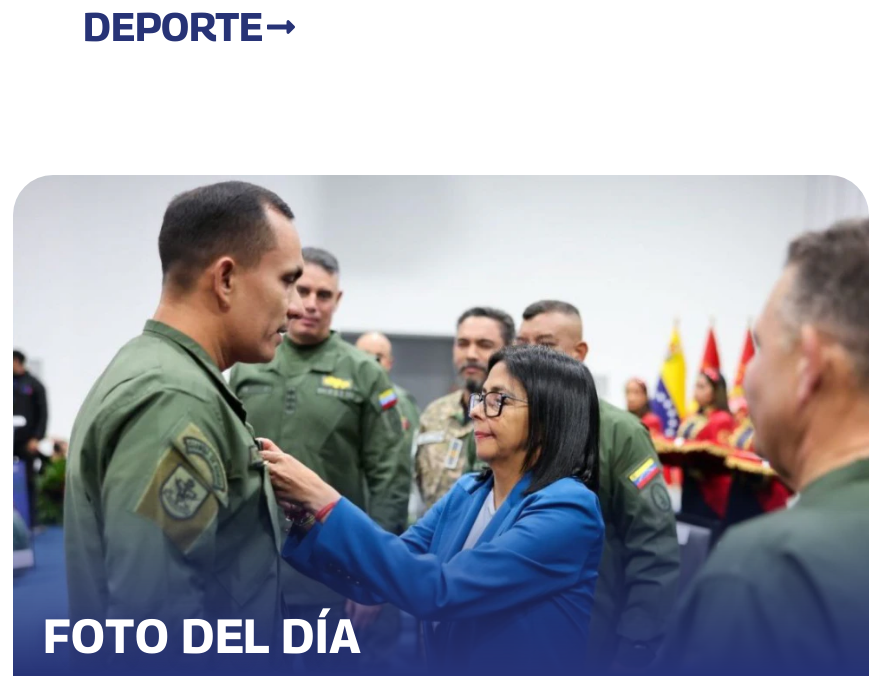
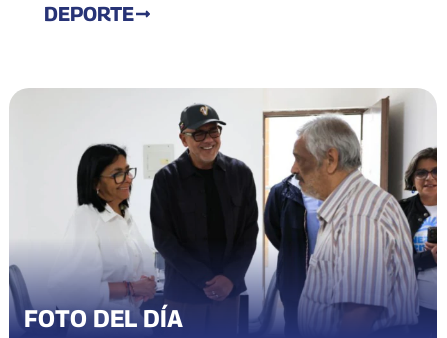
[11,178,871,650] [image] -> [9,90,438,326] [image]

